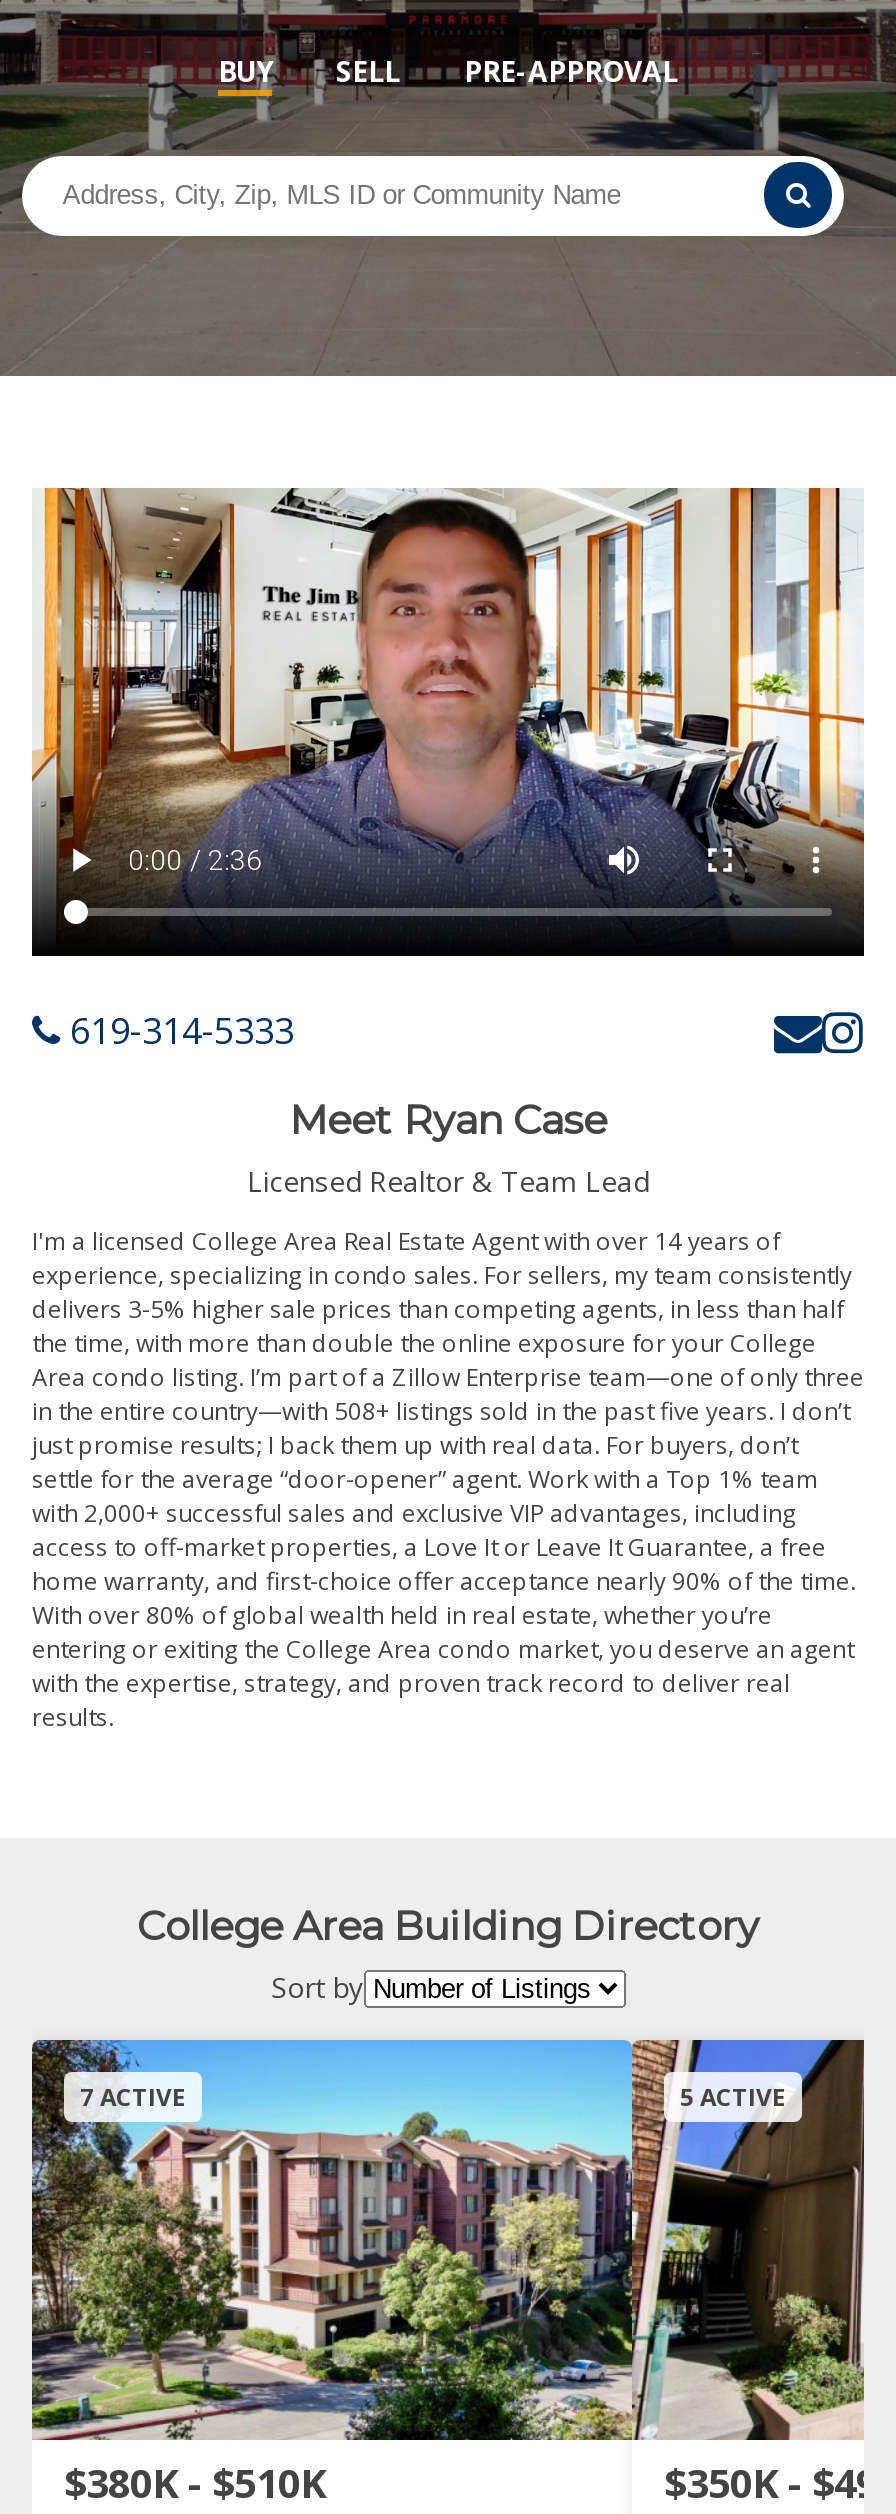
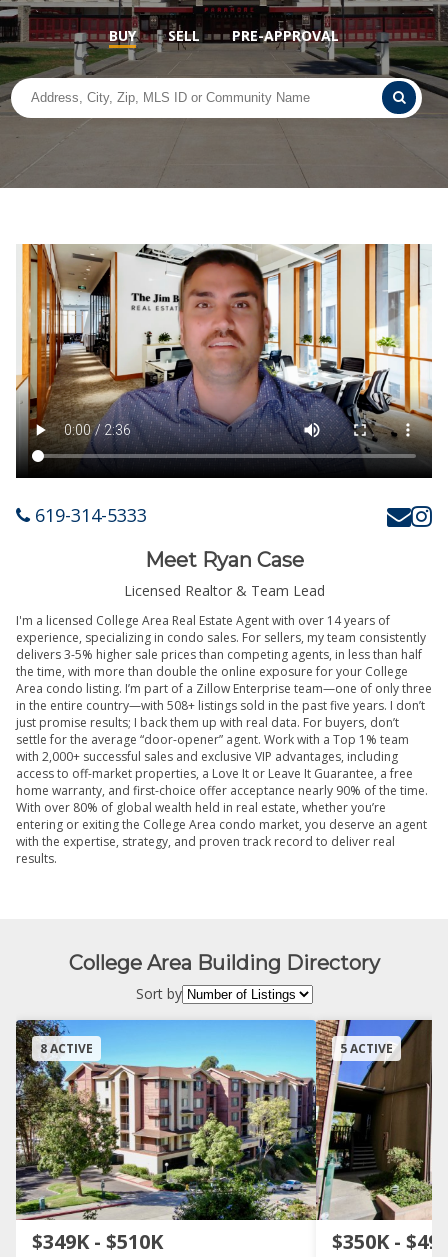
[80,2080,186,2114] 7 ACTIVE -> [40,1040,93,1057] 8 ACTIVE
[64,2456,326,2510] $380K - $510K -> [32,1228,163,1255] $349K - $510K

